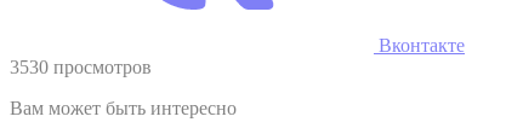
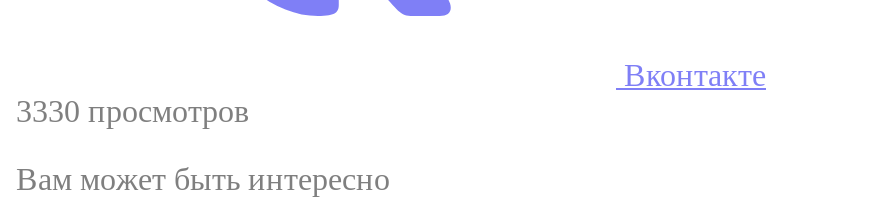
[10,56,152,77] 3530 просмотров -> [16,93,250,127] 3330 просмотров

